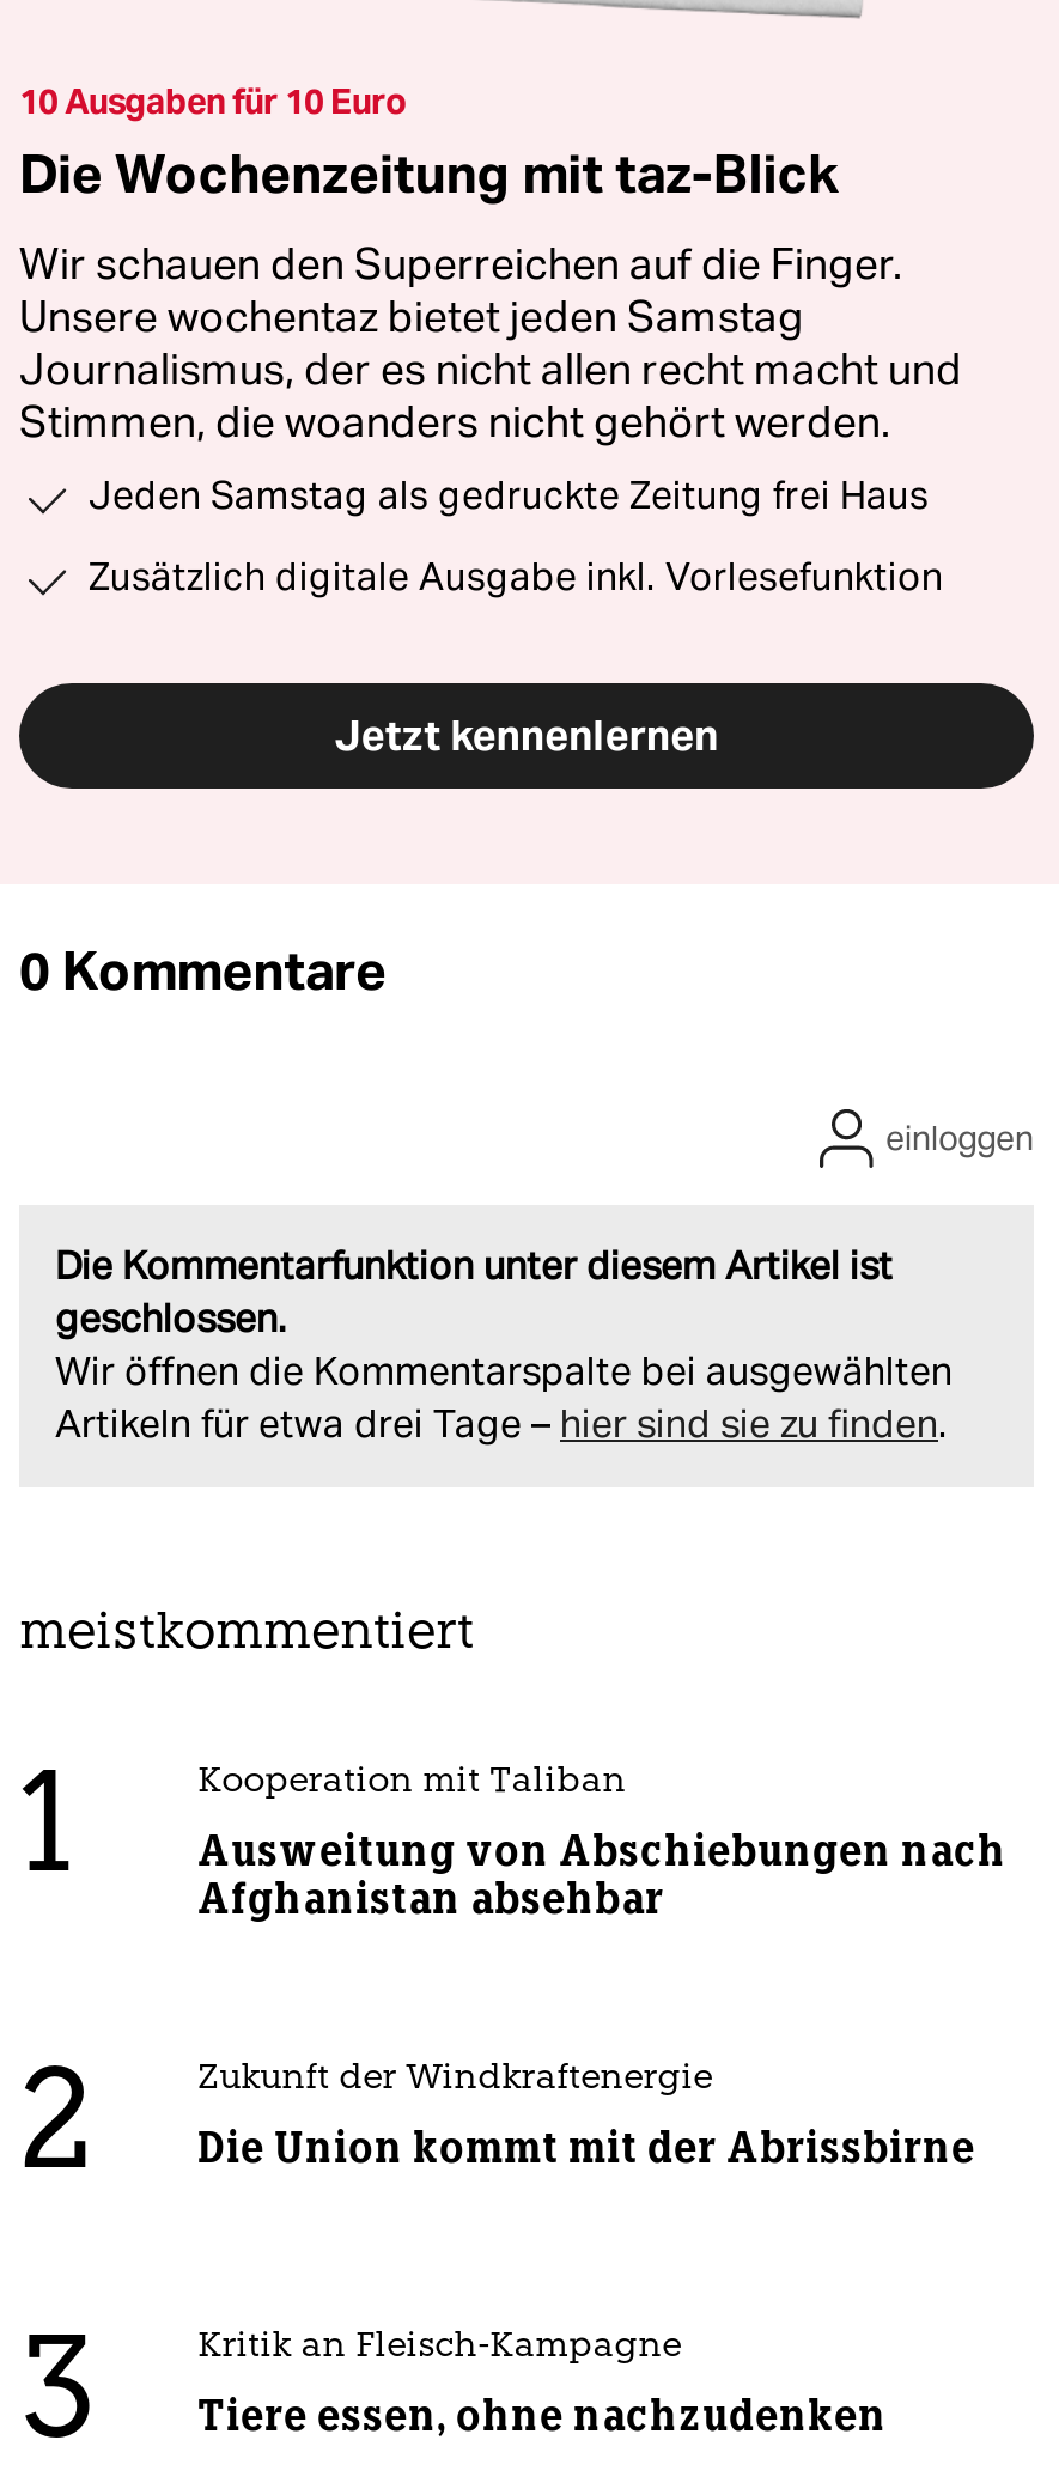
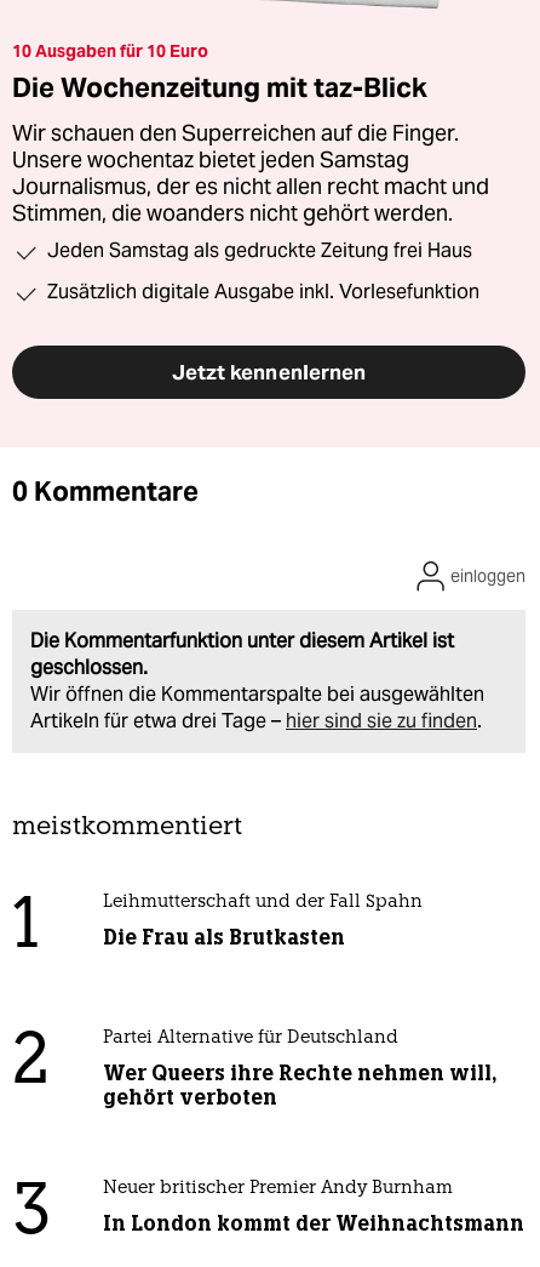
[198,1765,626,1801] Kooperation mit Taliban -> [103,894,422,912] Leihmutterschaft und der Fall Spahn
[198,1825,1007,1925] Ausweitung von Abschiebungen nach | Afghanistan absehbar -> [103,924,345,951] Die Frau als Brutkasten
[198,2062,712,2097] Zukunft der Windkraftenergie -> [103,1030,398,1048] Partei Alternative für Deutschland
[198,2121,976,2174] Die Union kommt mit der Abrissbirne -> [103,1060,496,1111] Wer Queers ihre Rechte nehmen will, | gehört verboten
[198,2330,681,2366] Kritik an Fleisch-Kampagne -> [103,1180,452,1198] Neuer britischer Premier Andy Burnham
[198,2389,887,2442] Tiere essen, ohne nachzudenken -> [103,1211,524,1237] In London kommt der Weihnachtsmann

